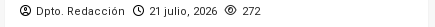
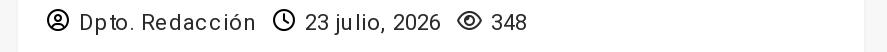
[148,5,259,18] 21 julio, 2026 | 272 -> [305,10,527,36] 23 julio, 2026 | 348

